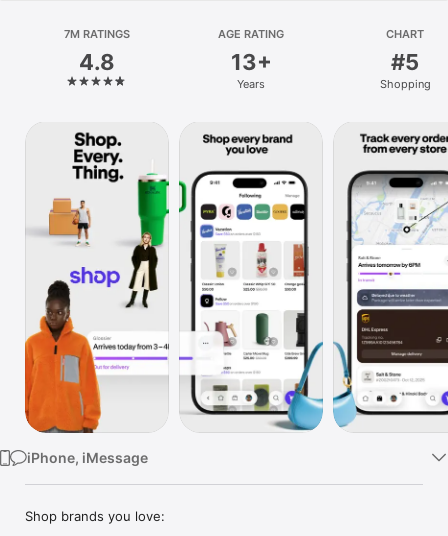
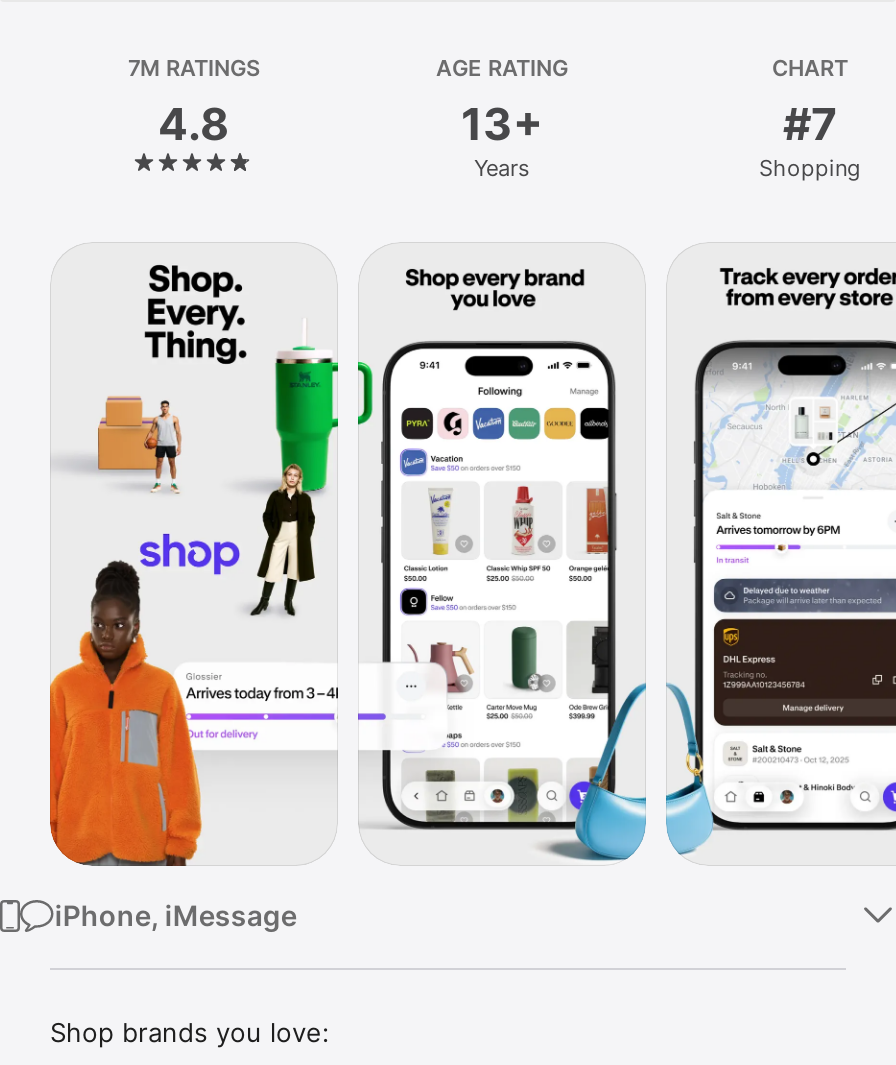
[391,49,419,75] #5 -> [783,98,837,150] #7

